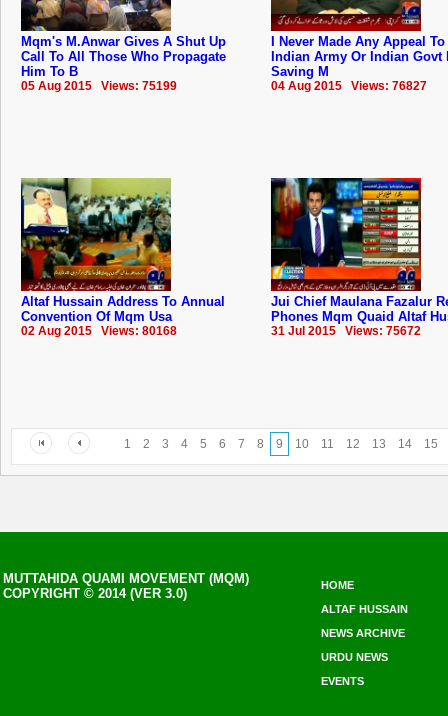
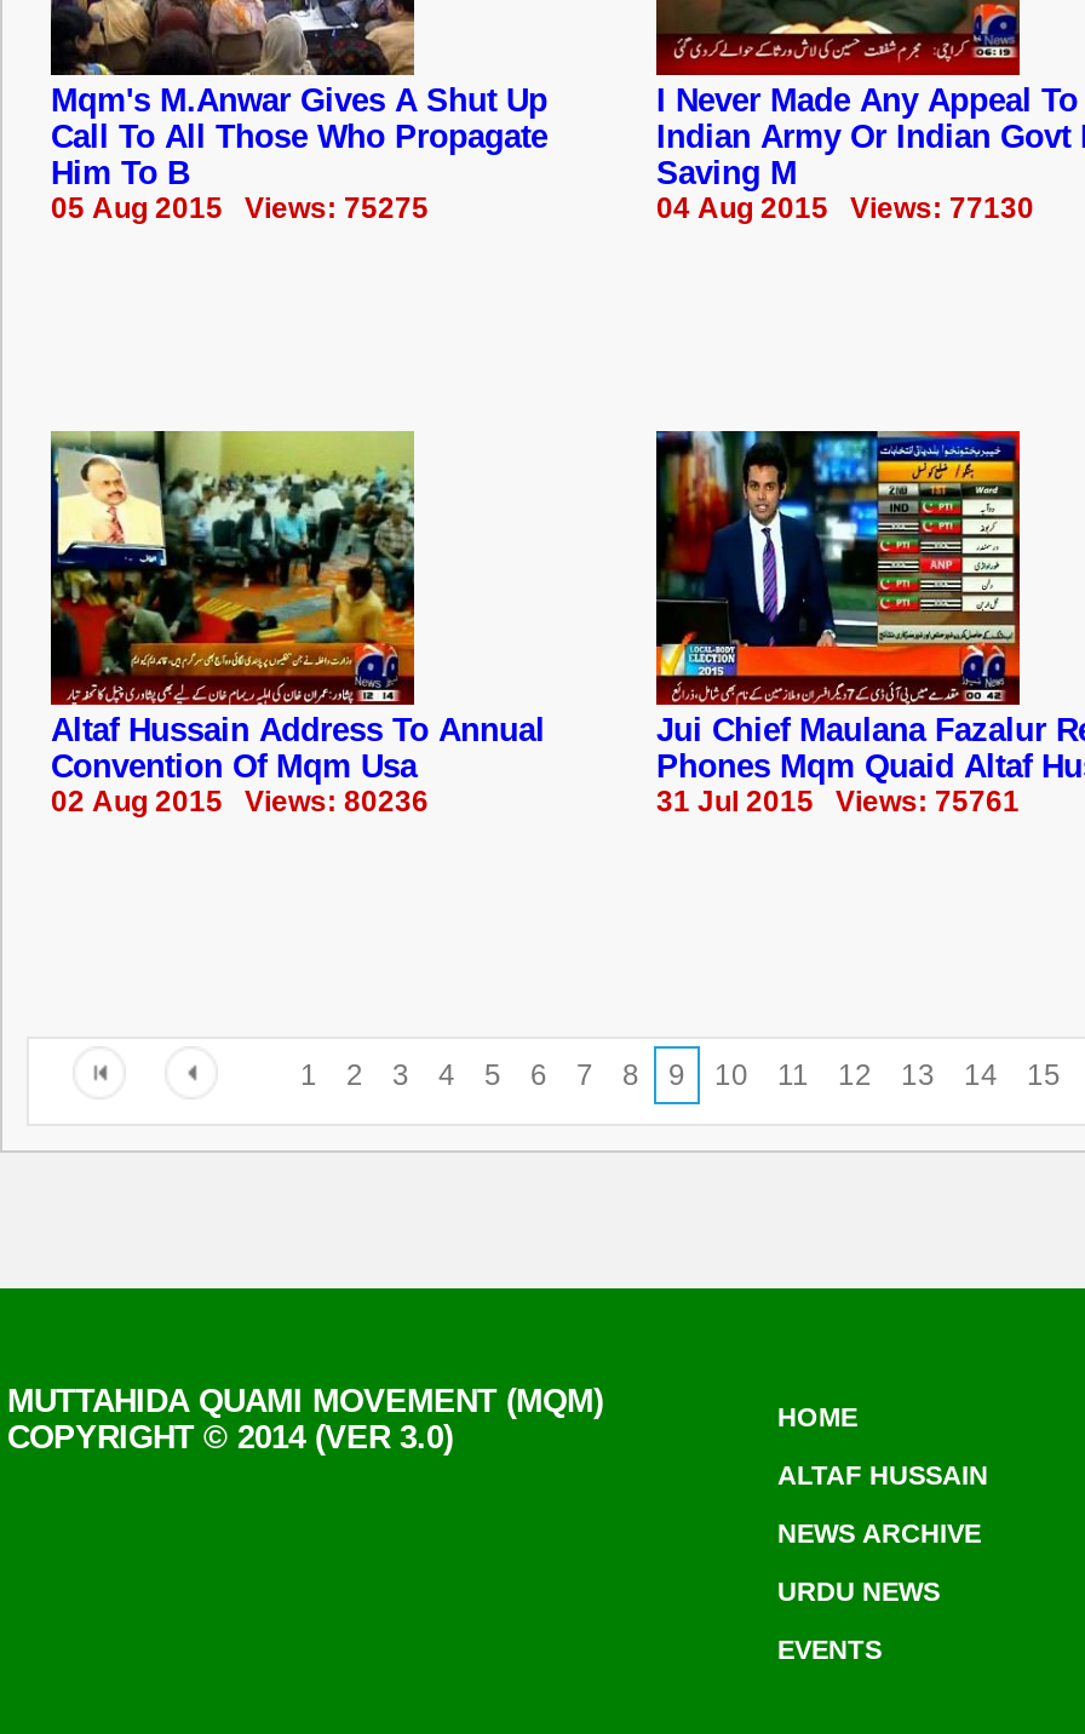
[21,78,177,92] 05 Aug 2015 Views: 75199 -> [51,190,429,224] 05 Aug 2015 Views: 75275
[271,78,427,92] 04 Aug 2015 Views: 76827 -> [656,190,1034,224] 04 Aug 2015 Views: 77130
[21,323,177,337] 02 Aug 2015 Views: 80168 -> [51,783,429,817] 02 Aug 2015 Views: 80236
[271,323,421,337] 31 Jul 2015 Views: 75672 -> [656,783,1020,817] 31 Jul 2015 Views: 75761

